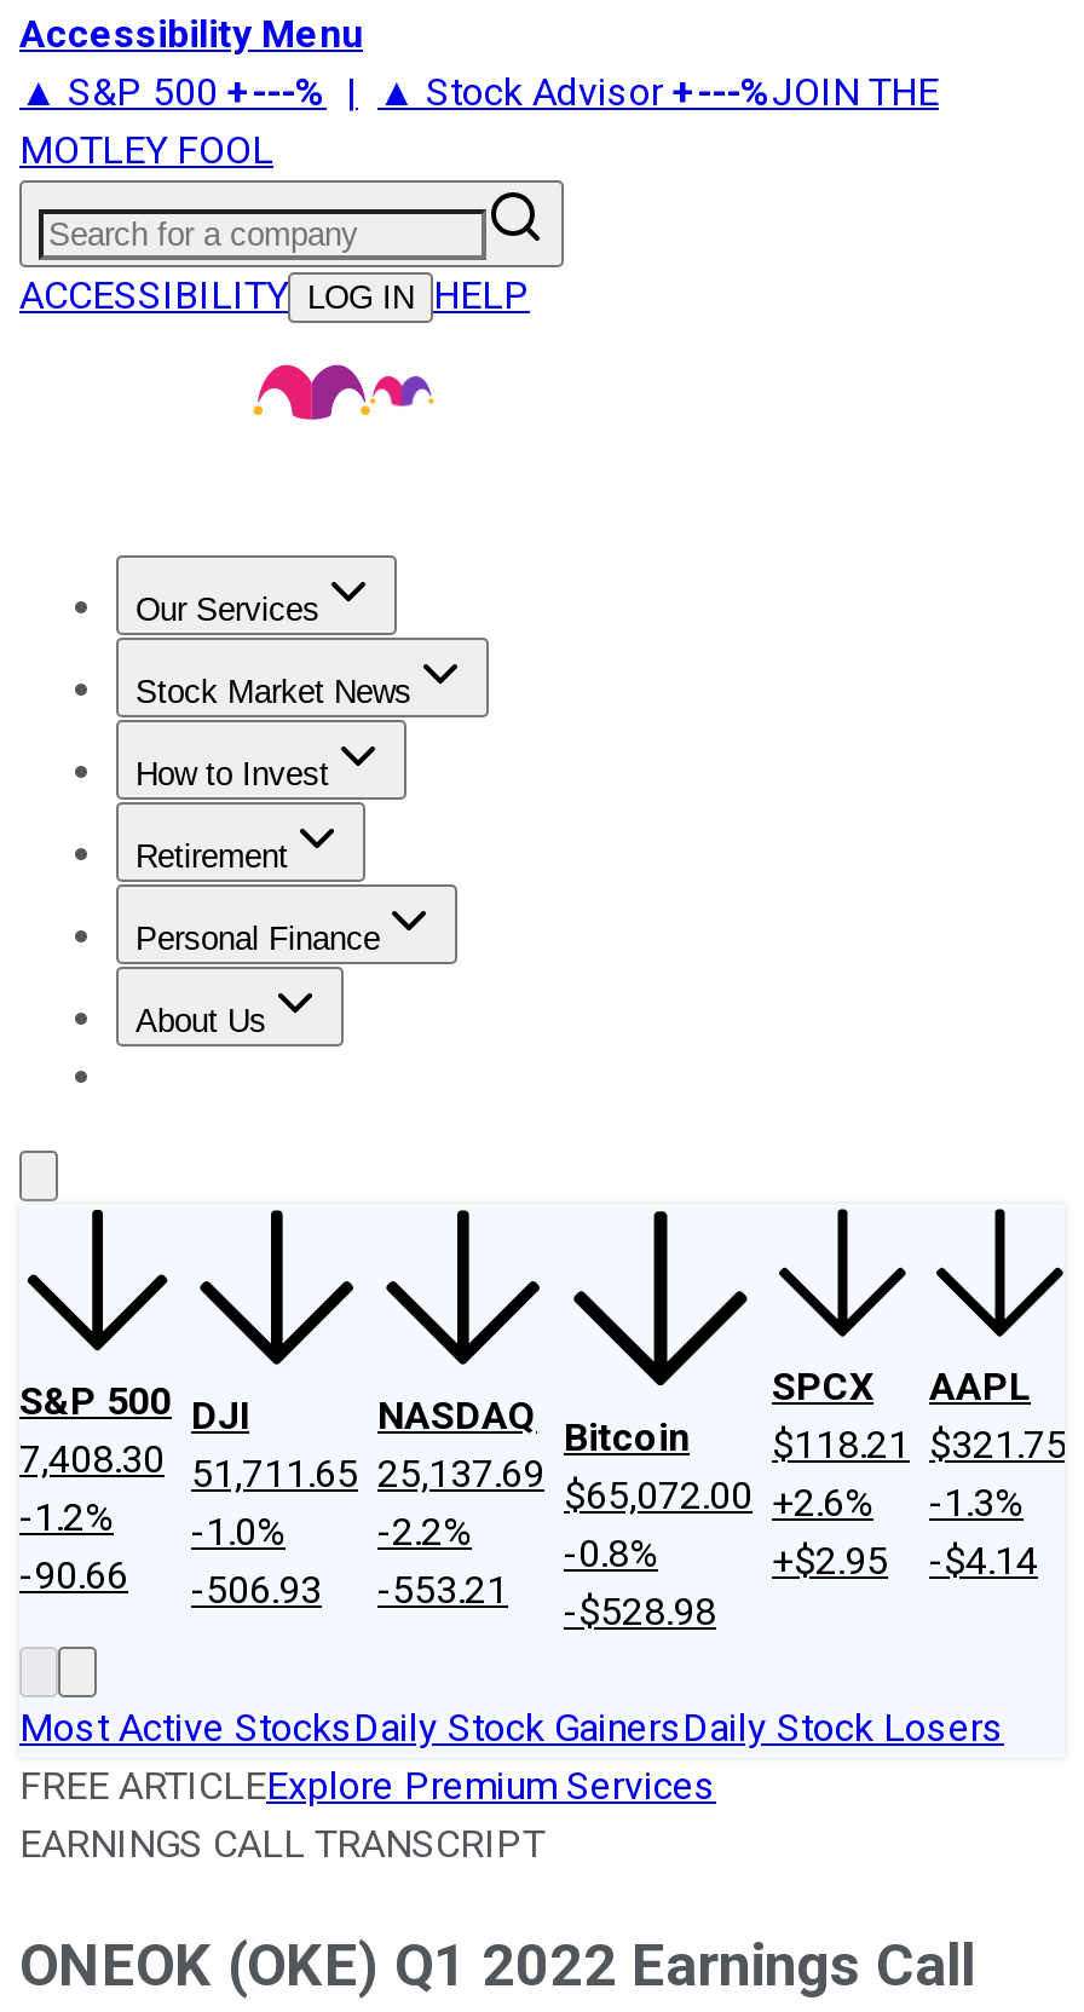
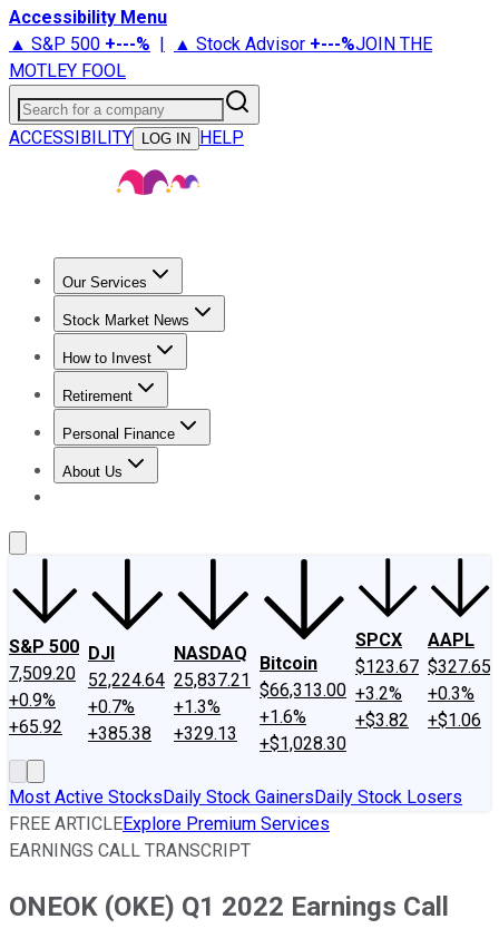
[772,1422,910,1468] $118.21 -> [355,656,419,677] $123.67
[929,1422,1067,1468] $321.75 -> [428,656,491,677] $327.65
[19,1436,165,1482] 7,408.30 -> [9,663,76,684] 7,509.20
[191,1451,358,1497] 51,711.65 -> [88,669,165,691] 52,224.64
[377,1451,544,1497] 25,137.69 -> [174,669,251,691] 25,837.21
[564,1472,753,1518] $65,072.00 -> [260,679,346,701] $66,313.00
[772,1480,873,1526] +2.6% -> [355,683,402,704] +3.2%
[929,1480,1024,1526] -1.3% -> [428,683,474,704] +0.3%
[19,1494,114,1540] -1.2% -> [9,690,56,711] +0.9%
[191,1509,286,1555] -1.0% -> [88,696,135,717] +0.7%
[377,1509,472,1555] -2.2% -> [174,696,221,717] +1.3%
[564,1530,658,1576] -0.8% -> [260,706,306,727] +1.6%
[772,1538,888,1584] +$2.95 -> [355,710,409,731] +$3.82
[929,1538,1038,1584] -$4.14 -> [428,710,481,731] +$1.06
[19,1552,128,1598] -90.66 -> [9,716,62,737] +65.92
[191,1567,322,1613] -506.93 -> [88,723,151,744] +385.38
[377,1567,508,1613] -553.21 -> [174,723,237,744] +329.13
[564,1589,716,1635] -$528.98 -> [260,733,346,754] +$1,028.30

